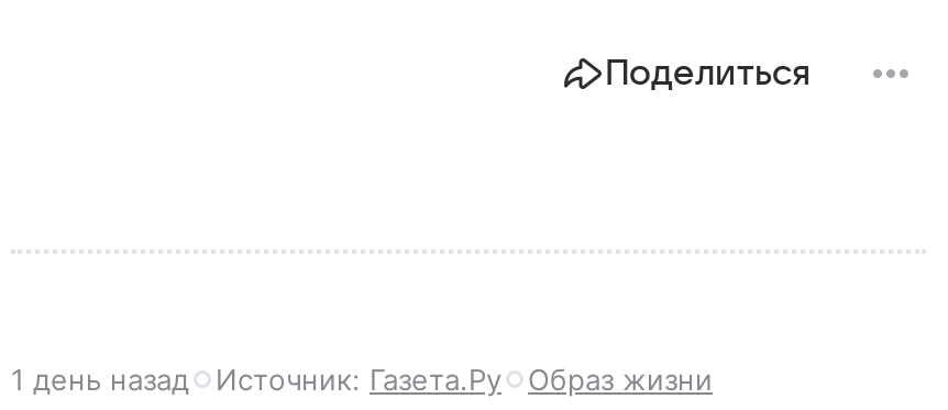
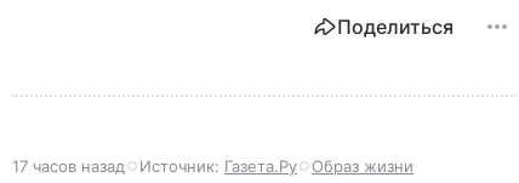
[11,361,713,396] 1 день назад Источник: Газета.Ру Образ жизни -> [12,156,414,175] 17 часов назад Источник: Газета.Ру Образ жизни

